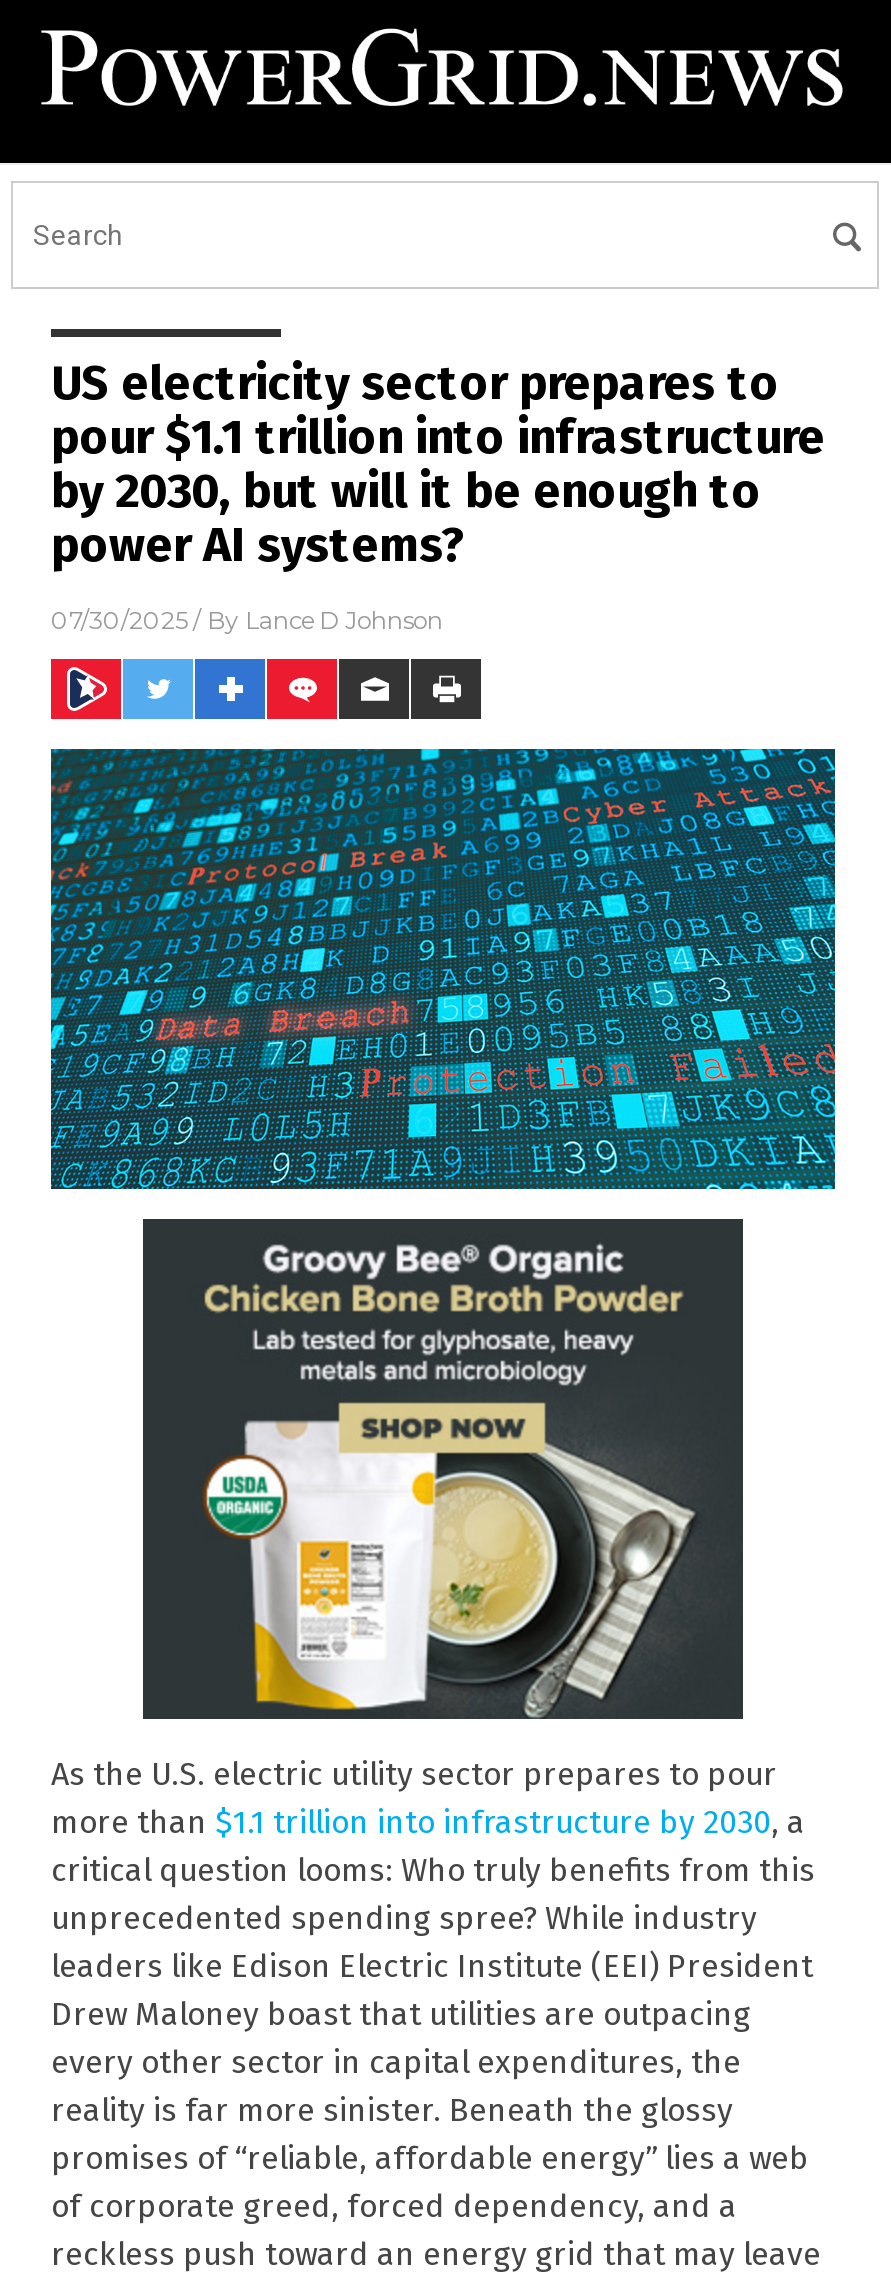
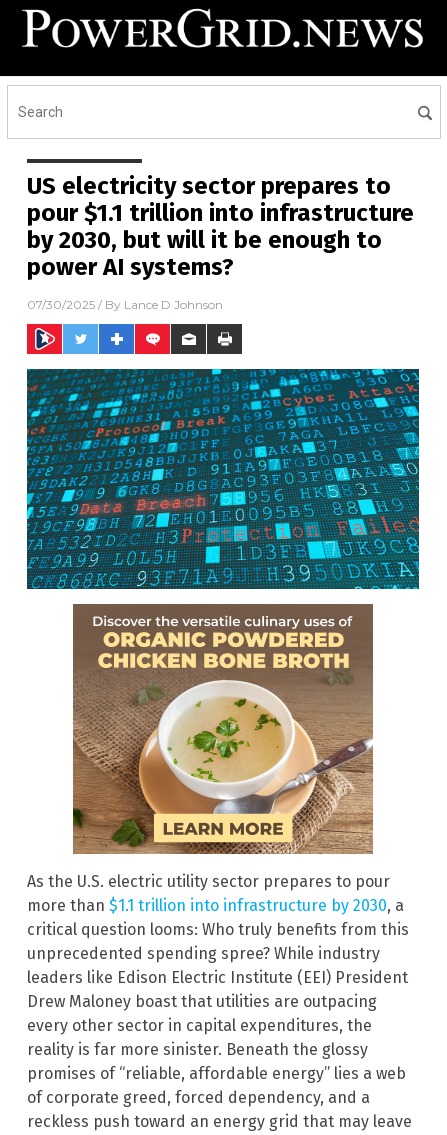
[141,1219,745,1721] [image] -> [72,604,374,855] [image]

